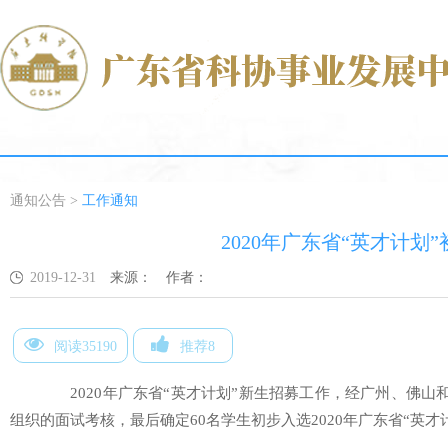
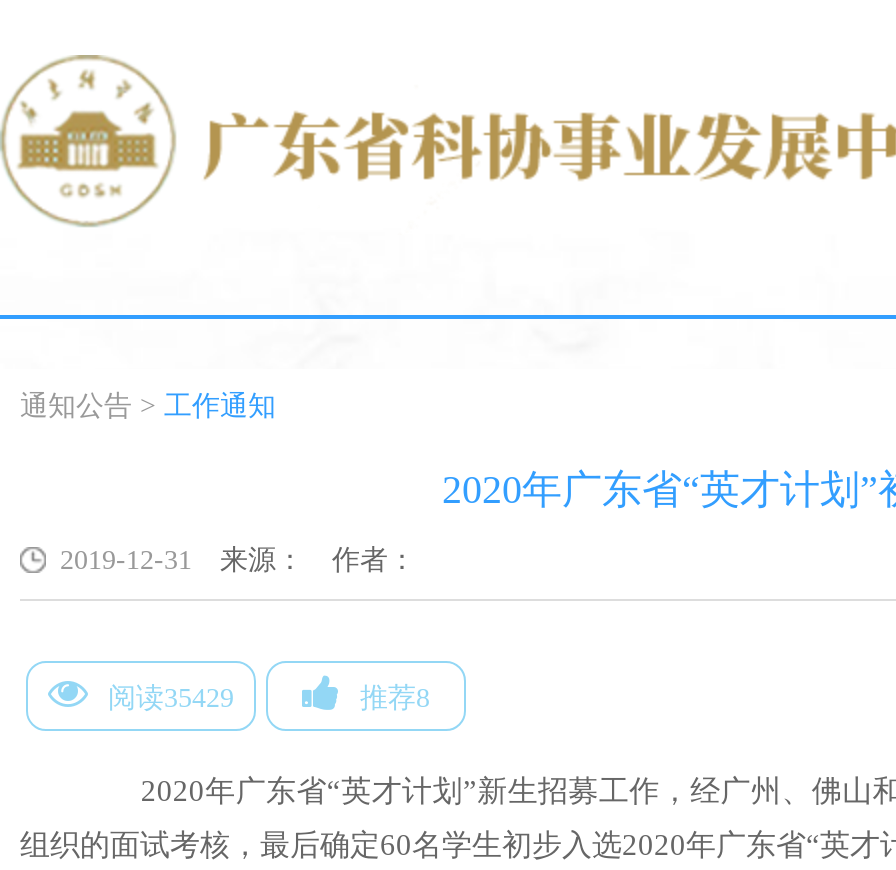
[54,339,117,354] 阅读35190 -> [108,683,234,713] 阅读35429

